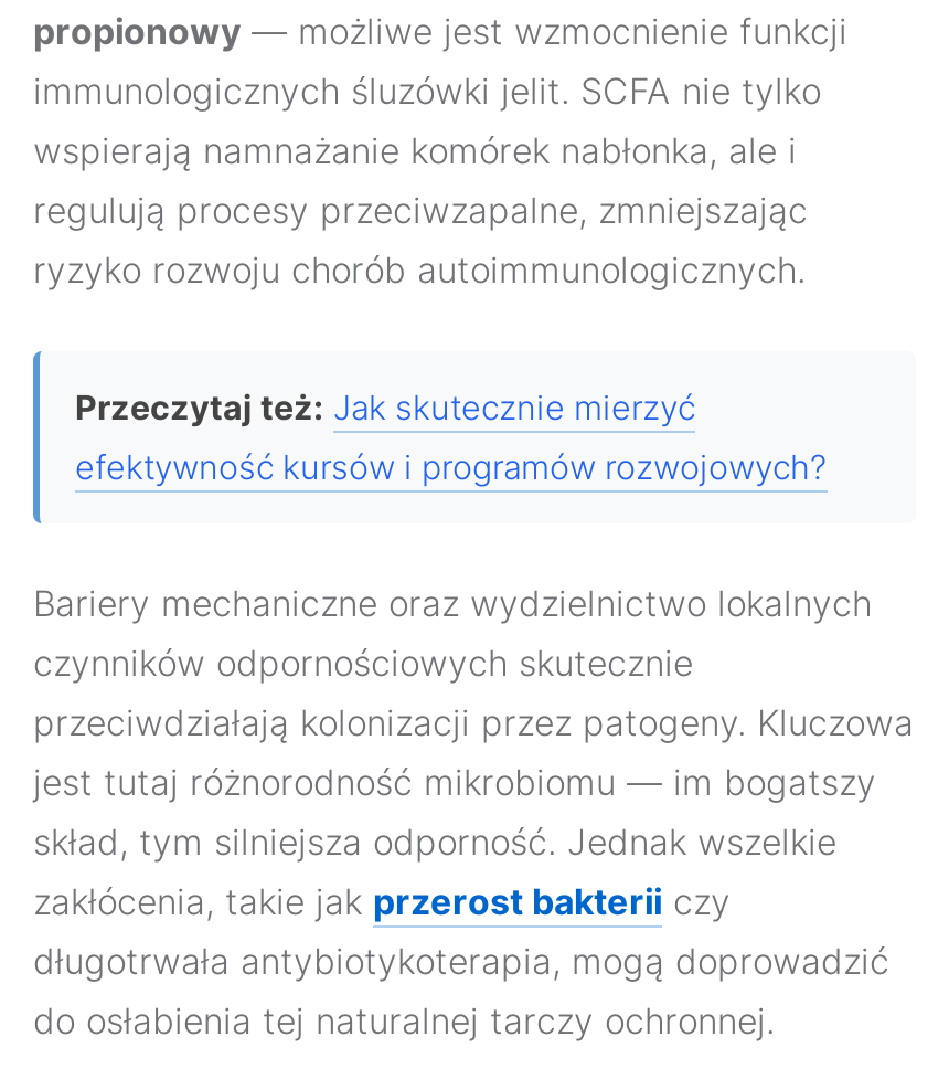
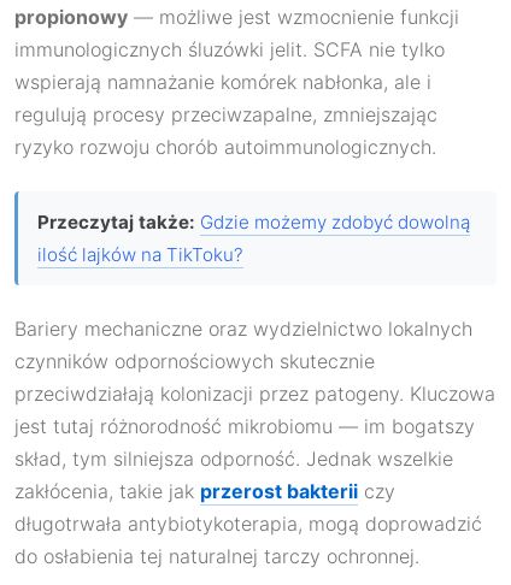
[75,387,828,488] Przeczytaj też: Jak skutecznie mierzyć | efektywność kursów i programów rozwojowych? -> [37,211,470,266] Przeczytaj także: Gdzie możemy zdobyć dowolną | ilość lajków na TikToku?

